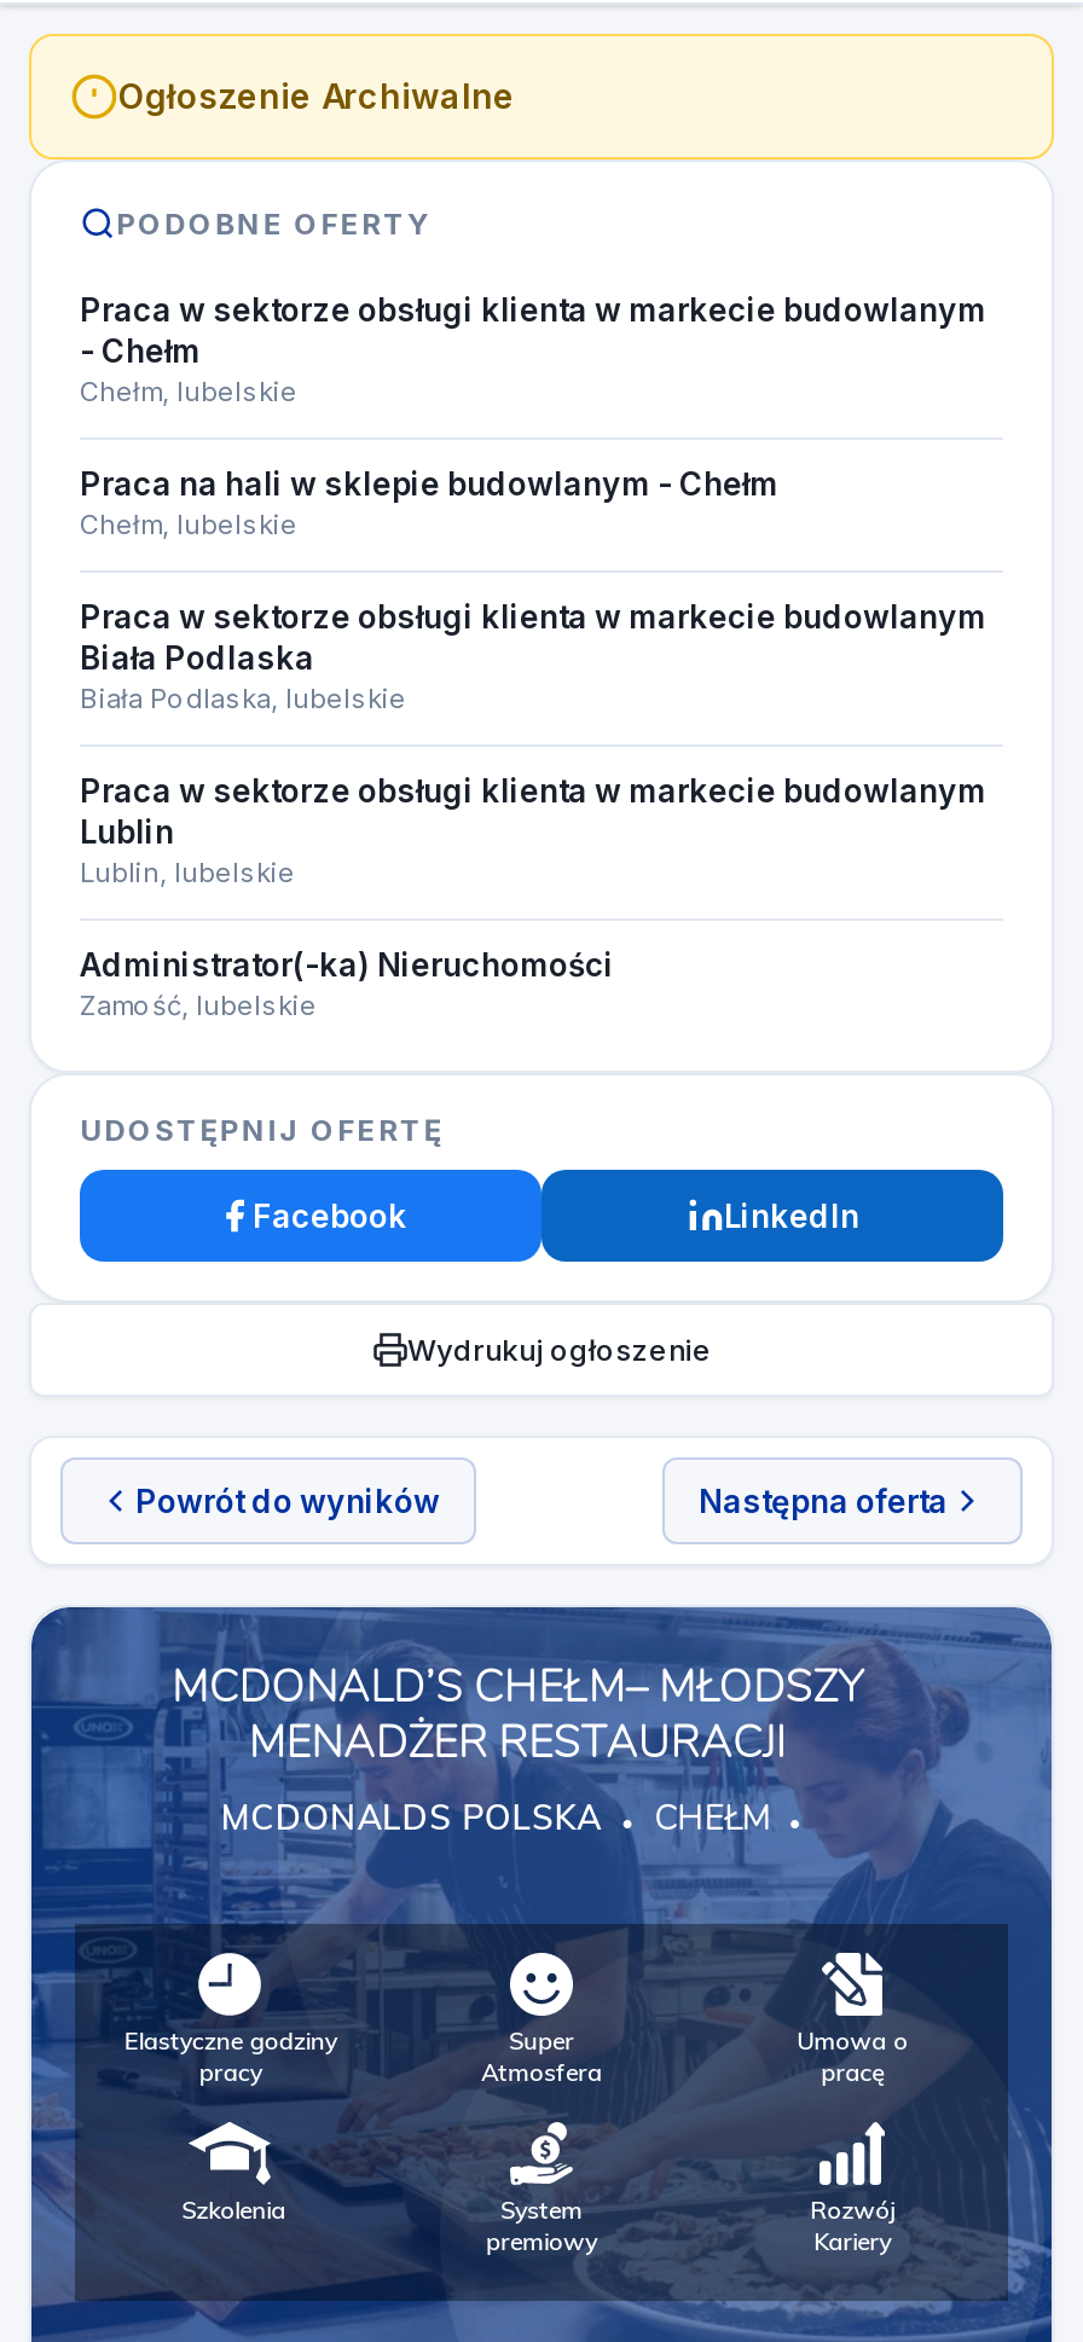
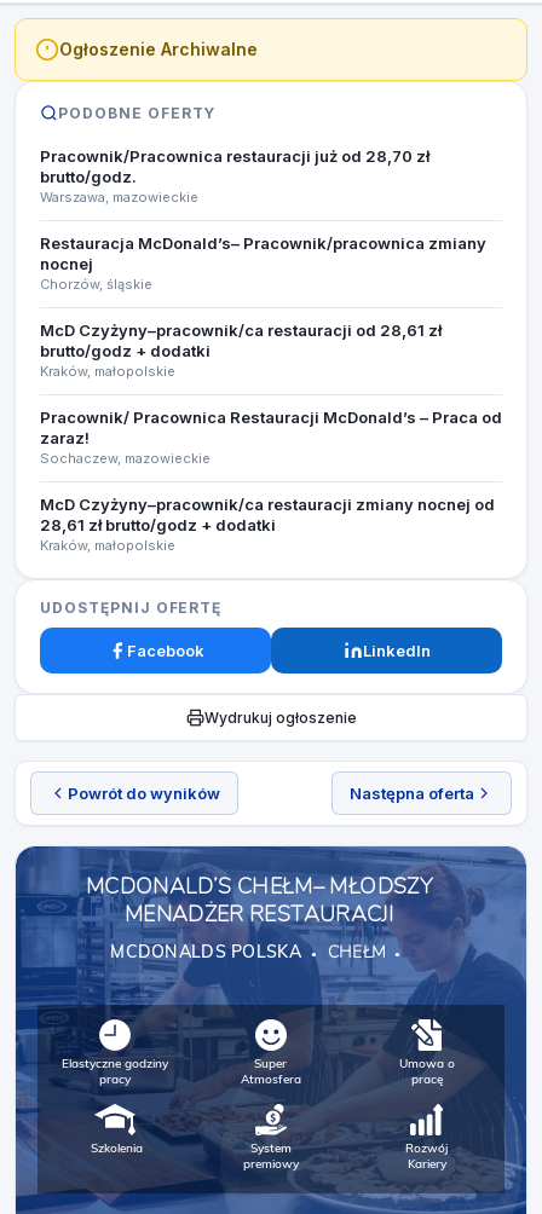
[80,290,986,408] Praca w sektorze obsługi klienta w markecie budowlanym | - Chełm | Chełm, lubelskie -> [40,146,429,206] Pracownik/Pracownica restauracji już od 28,70 zł | brutto/godz. | Warszawa, mazowieckie
[80,464,778,541] Praca na hali w sklepie budowlanym - Chełm | Chełm, lubelskie -> [40,233,486,293] Restauracja McDonald’s– Pracownik/pracownica zmiany | nocnej | Chorzów, śląskie
[80,597,986,715] Praca w sektorze obsługi klienta w markecie budowlanym | Biała Podlaska | Biała Podlaska, lubelskie -> [40,320,442,380] McD Czyżyny–pracownik/ca restauracji od 28,61 zł | brutto/godz + dodatki | Kraków, małopolskie
[80,771,986,889] Praca w sektorze obsługi klienta w markecie budowlanym | Lublin | Lublin, lubelskie -> [40,407,502,467] Pracownik/ Pracownica Restauracji McDonald’s – Praca od | zaraz! | Sochaczew, mazowieckie
[80,945,614,1022] Administrator(-ka) Nieruchomości | Zamość, lubelskie -> [40,495,495,554] McD Czyżyny–pracownik/ca restauracji zmiany nocnej od | 28,61 zł brutto/godz + dodatki | Kraków, małopolskie

